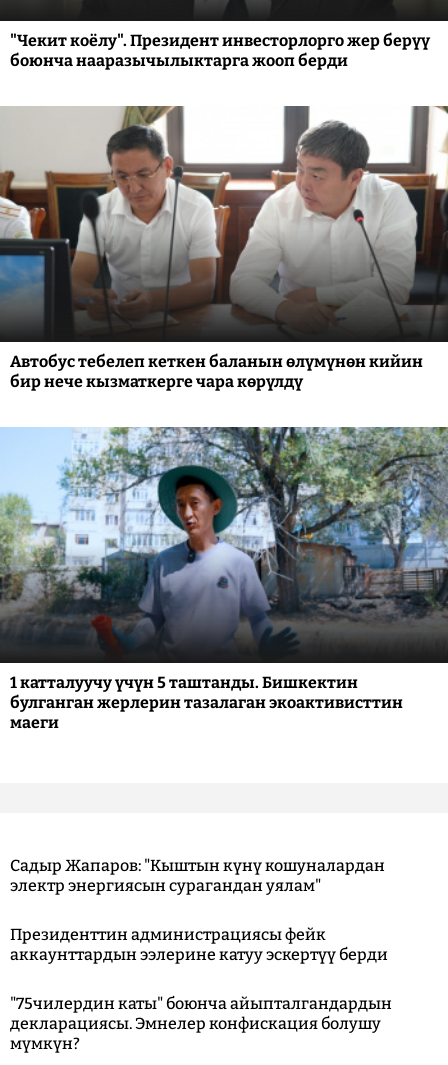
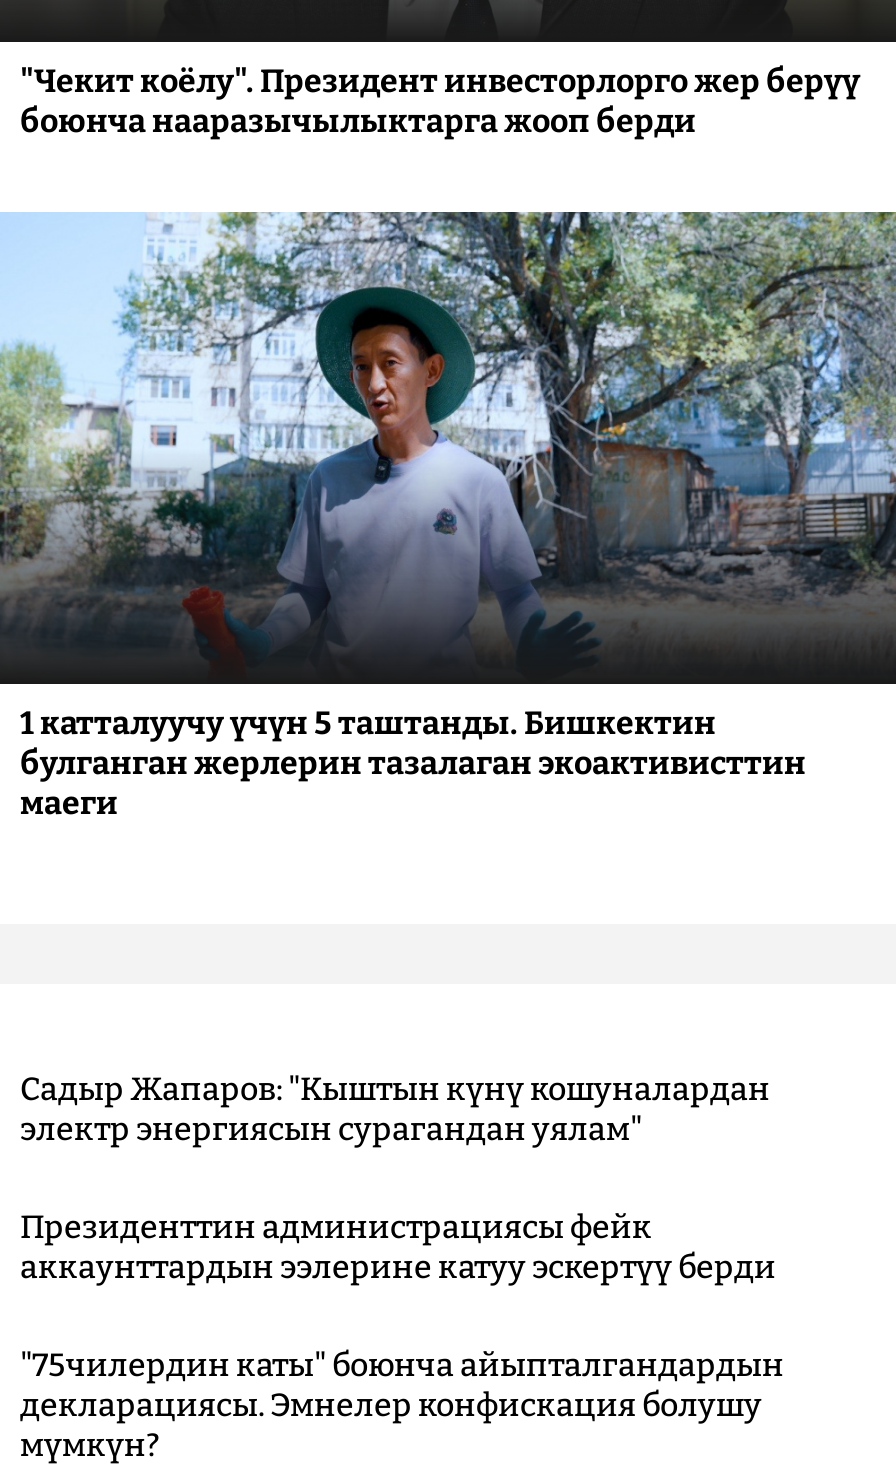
[3,105,445,391] [image] | Автобус тебелеп кеткен баланын өлүмүнөн кийин | бир нече кызматкерге чара көрүлдү -> none

